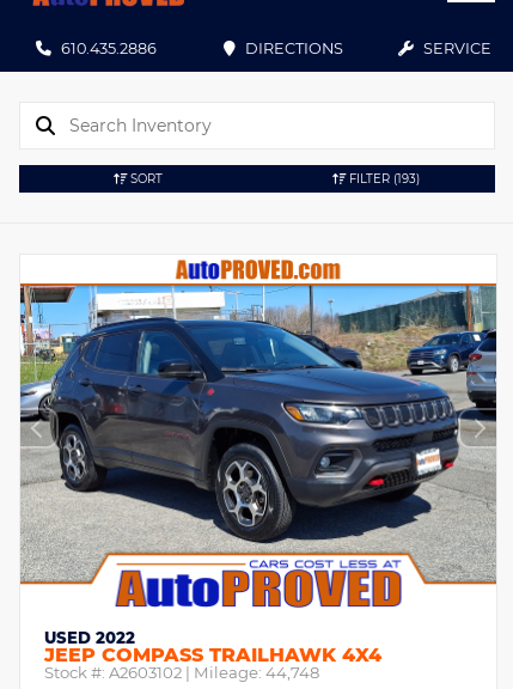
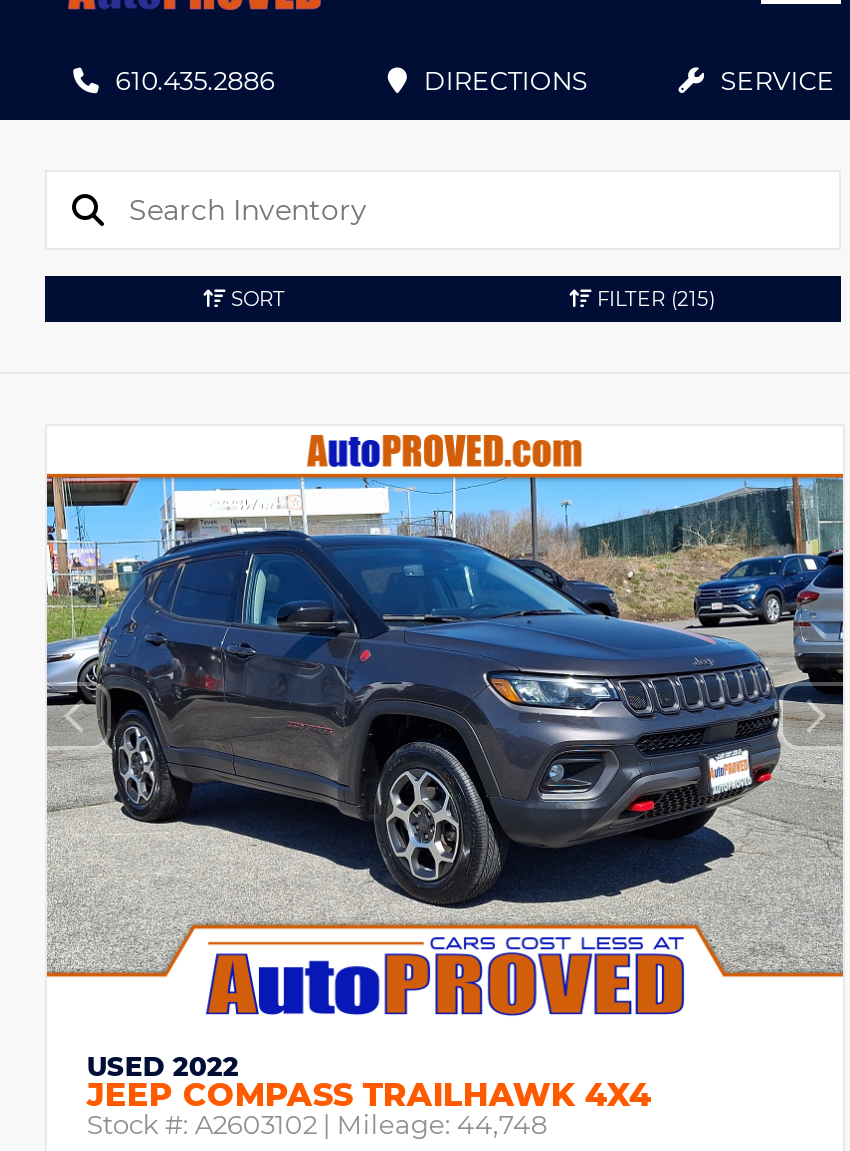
[346,171,420,186] FILTER (193) -> [591,286,715,312] FILTER (215)

